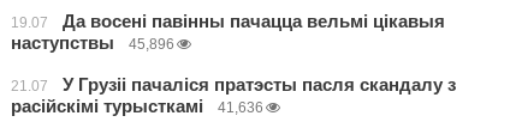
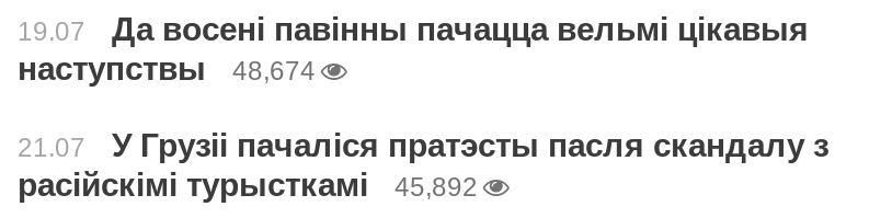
[11,32,174,53] наступствы 45,896 -> [18,49,316,87] наступствы 48,674
[11,96,263,116] расійскімі турысткамі 41,636 -> [18,165,478,203] расійскімі турысткамі 45,892

